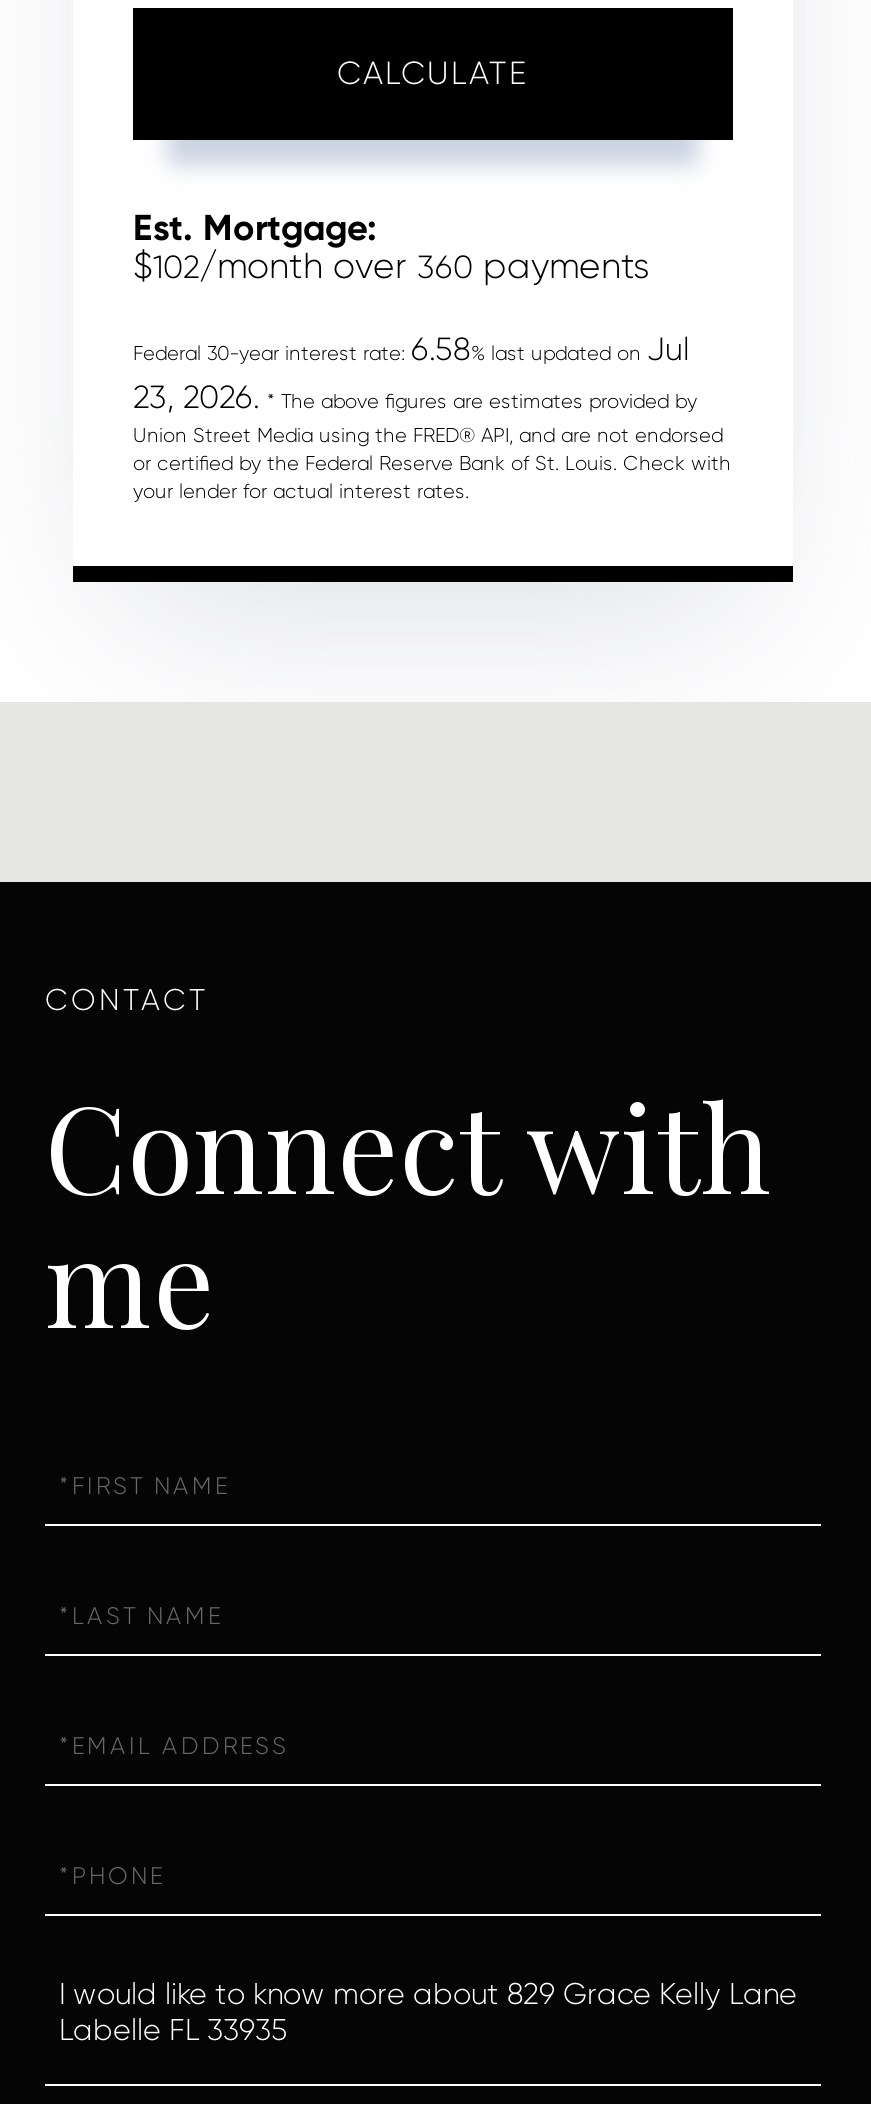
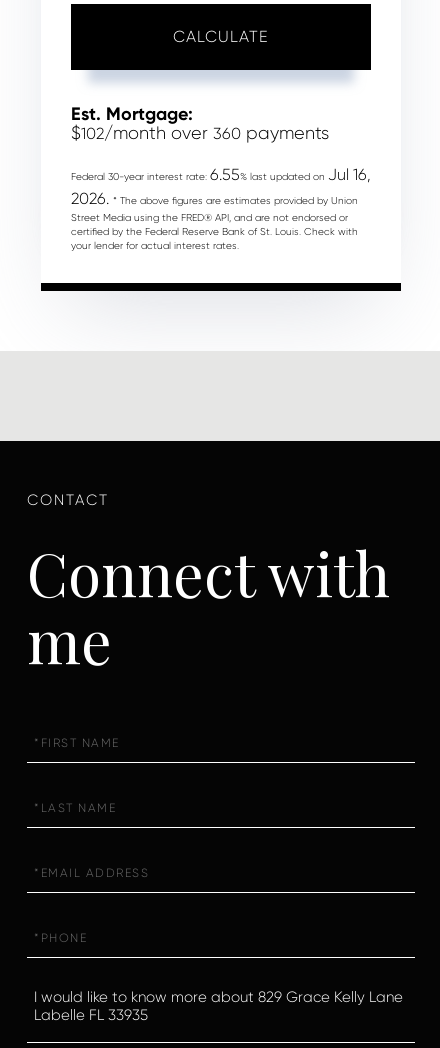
[133,329,731,473] Federal 30-year interest rate: 6.58% last updated on Jul | 23, 2026. * The above figures are estimates provided by | Union Street Media using the FRED® API, and are not endorsed | or certified by the Federal Reserve Bank of St. Louis. Check with -> [71,165,371,237] Federal 30-year interest rate: 6.55% last updated on Jul 16, | 2026. * The above figures are estimates provided by Union | Street Media using the FRED® API, and are not endorsed or | certified by the Federal Reserve Bank of St. Louis. Check with

